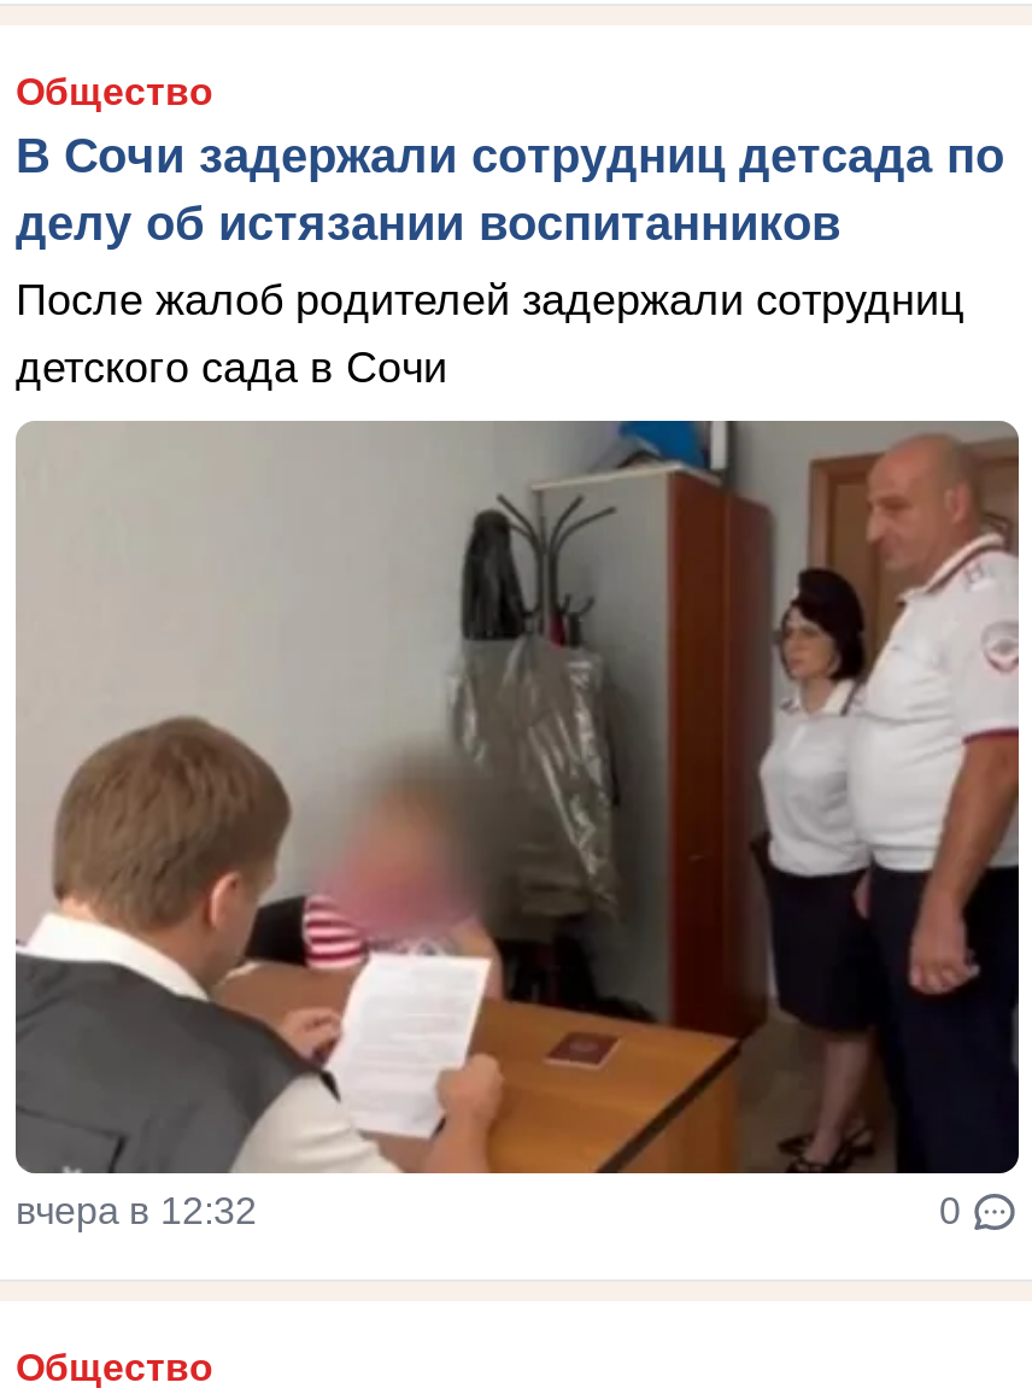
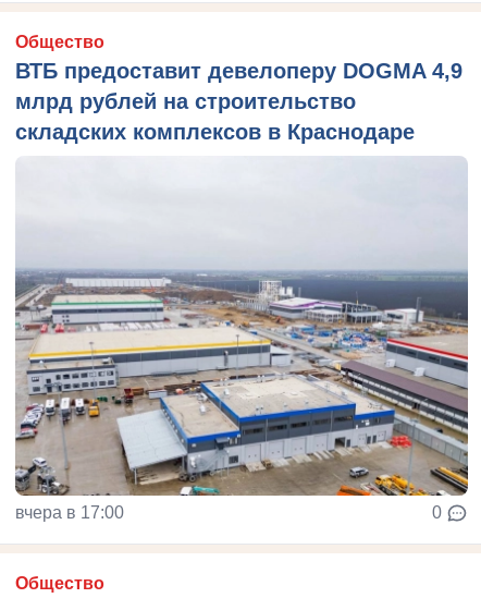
[16,130,1004,393] В Сочи задержали сотрудниц детсада по | делу об истязании воспитанников | После жалоб родителей задержали сотрудниц | детского сада в Сочи -> [15,59,462,144] ВТБ предоставит девелоперу DOGMA 4,9 | млрд рублей на строительство | складских комплексов в Краснодаре
[16,418,1021,1232] [image] | вчера в 12:32 -> [15,156,469,522] [image] | вчера в 17:00

